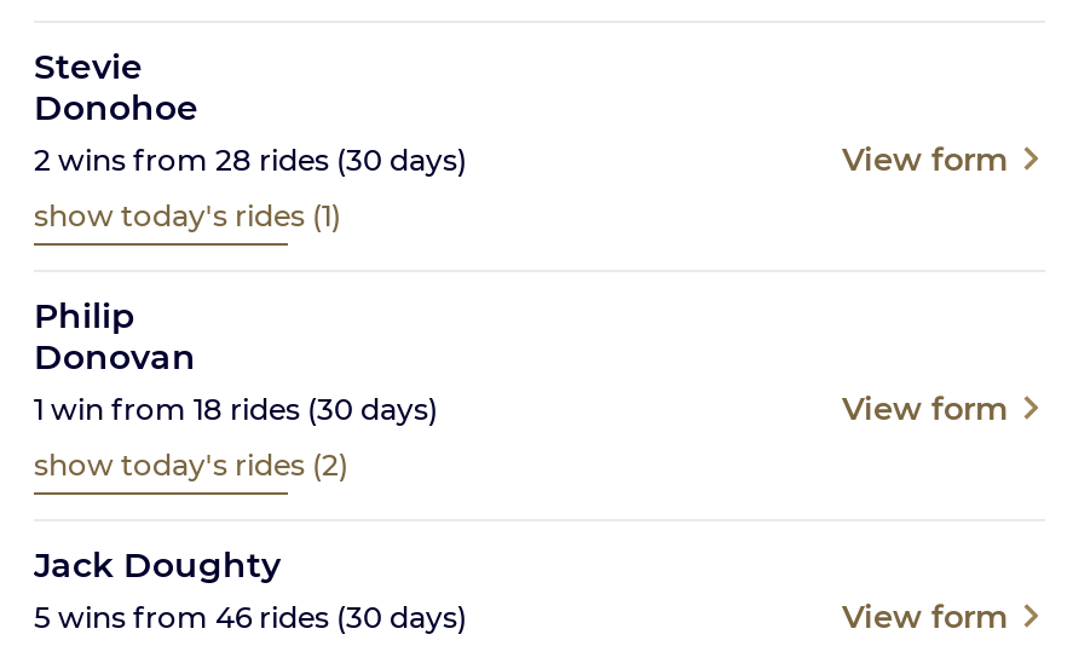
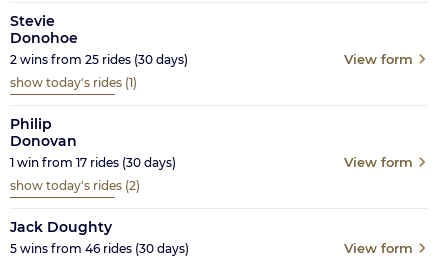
[34,142,467,178] 2 wins from 28 rides (30 days) -> [10,52,188,67] 2 wins from 25 rides (30 days)
[34,391,438,427] 1 win from 18 rides (30 days) -> [10,155,176,170] 1 win from 17 rides (30 days)

